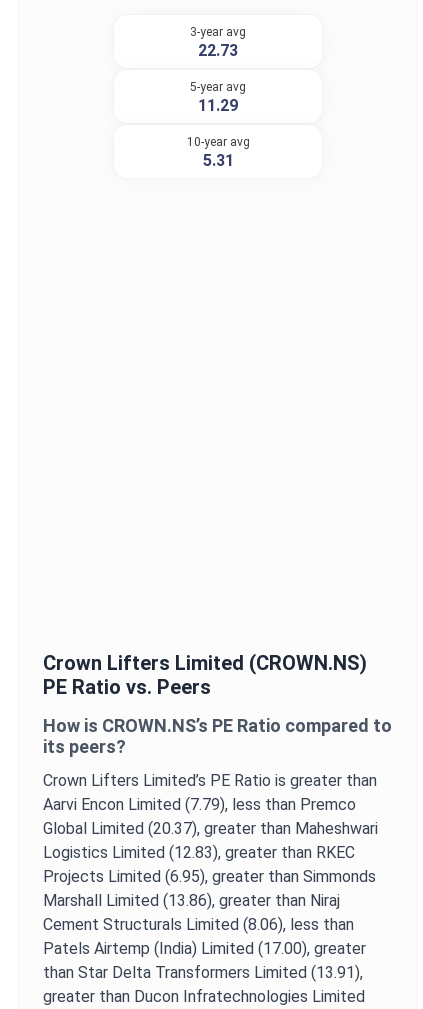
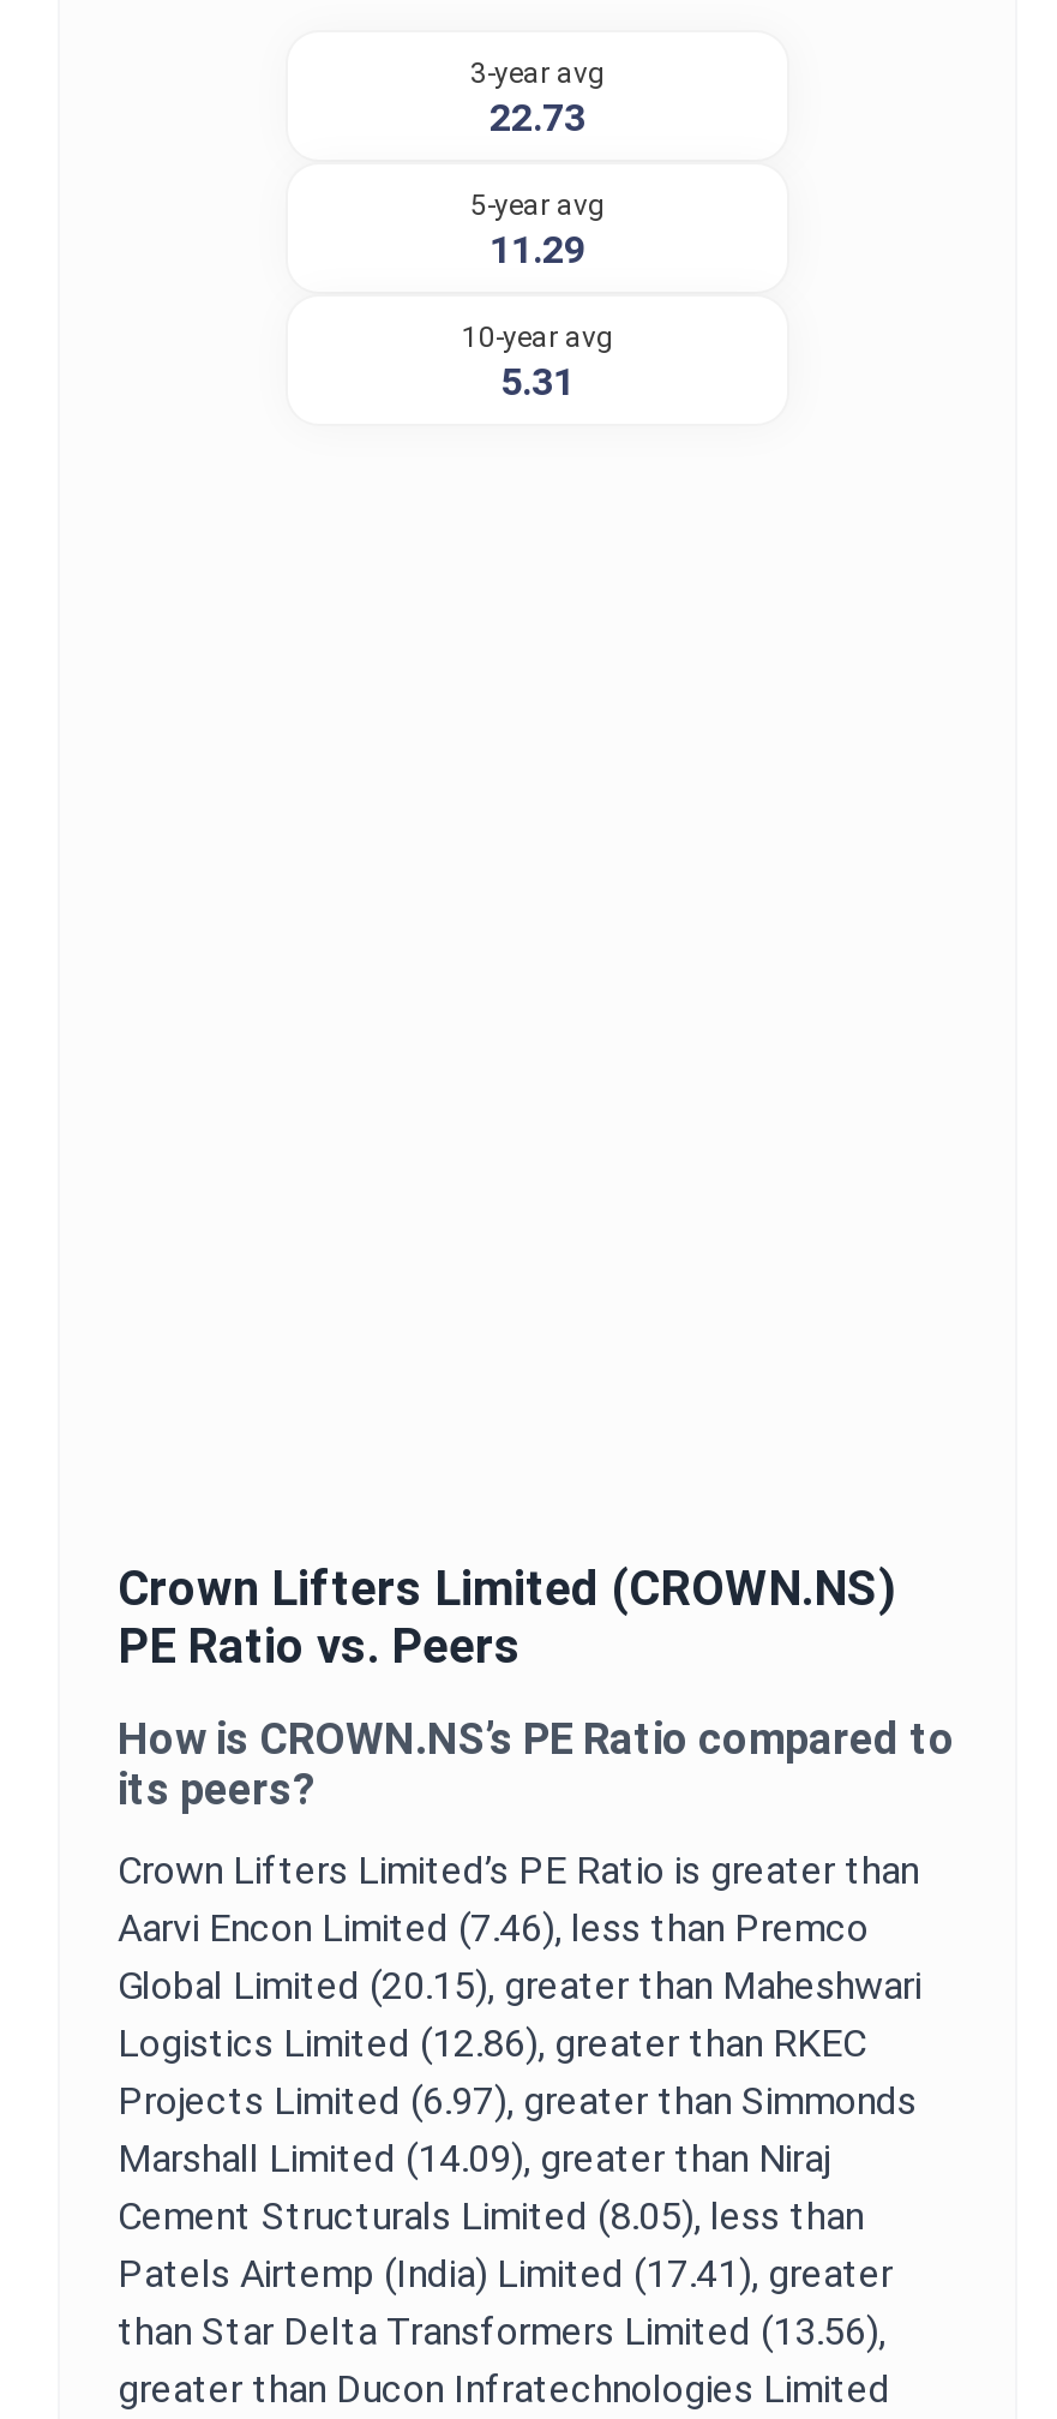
[43,795,356,814] Aarvi Encon Limited (7.79), less than Premco -> [118,1905,869,1951] Aarvi Encon Limited (7.46), less than Premco
[43,819,378,838] Global Limited (20.37), greater than Maheshwari -> [118,1963,921,2008] Global Limited (20.15), greater than Maheshwari
[43,843,355,862] Logistics Limited (12.83), greater than RKEC -> [118,2020,866,2066] Logistics Limited (12.86), greater than RKEC
[43,867,376,886] Projects Limited (6.95), greater than Simmonds -> [118,2078,917,2124] Projects Limited (6.97), greater than Simmonds
[43,891,340,910] Marshall Limited (13.86), greater than Niraj -> [118,2136,830,2181] Marshall Limited (14.09), greater than Niraj
[43,915,354,934] Cement Structurals Limited (8.06), less than -> [118,2193,864,2239] Cement Structurals Limited (8.05), less than
[43,939,366,958] Patels Airtemp (India) Limited (17.00), greater -> [118,2251,893,2297] Patels Airtemp (India) Limited (17.41), greater
[43,963,363,982] than Star Delta Transformers Limited (13.91), -> [118,2309,885,2354] than Star Delta Transformers Limited (13.56),

